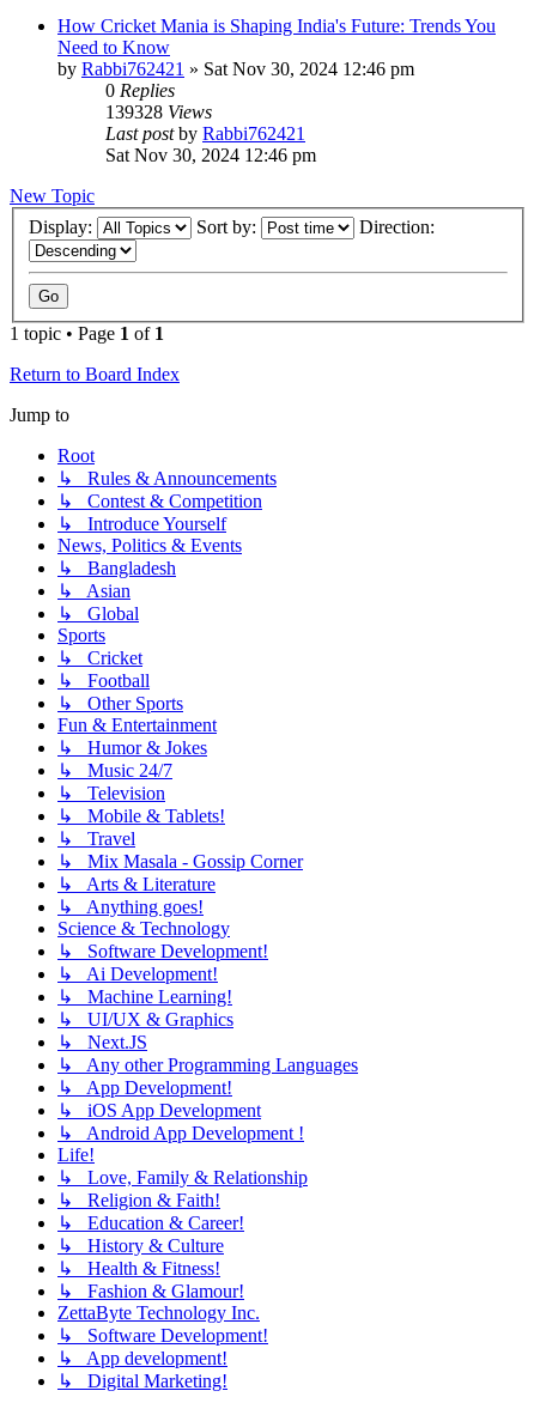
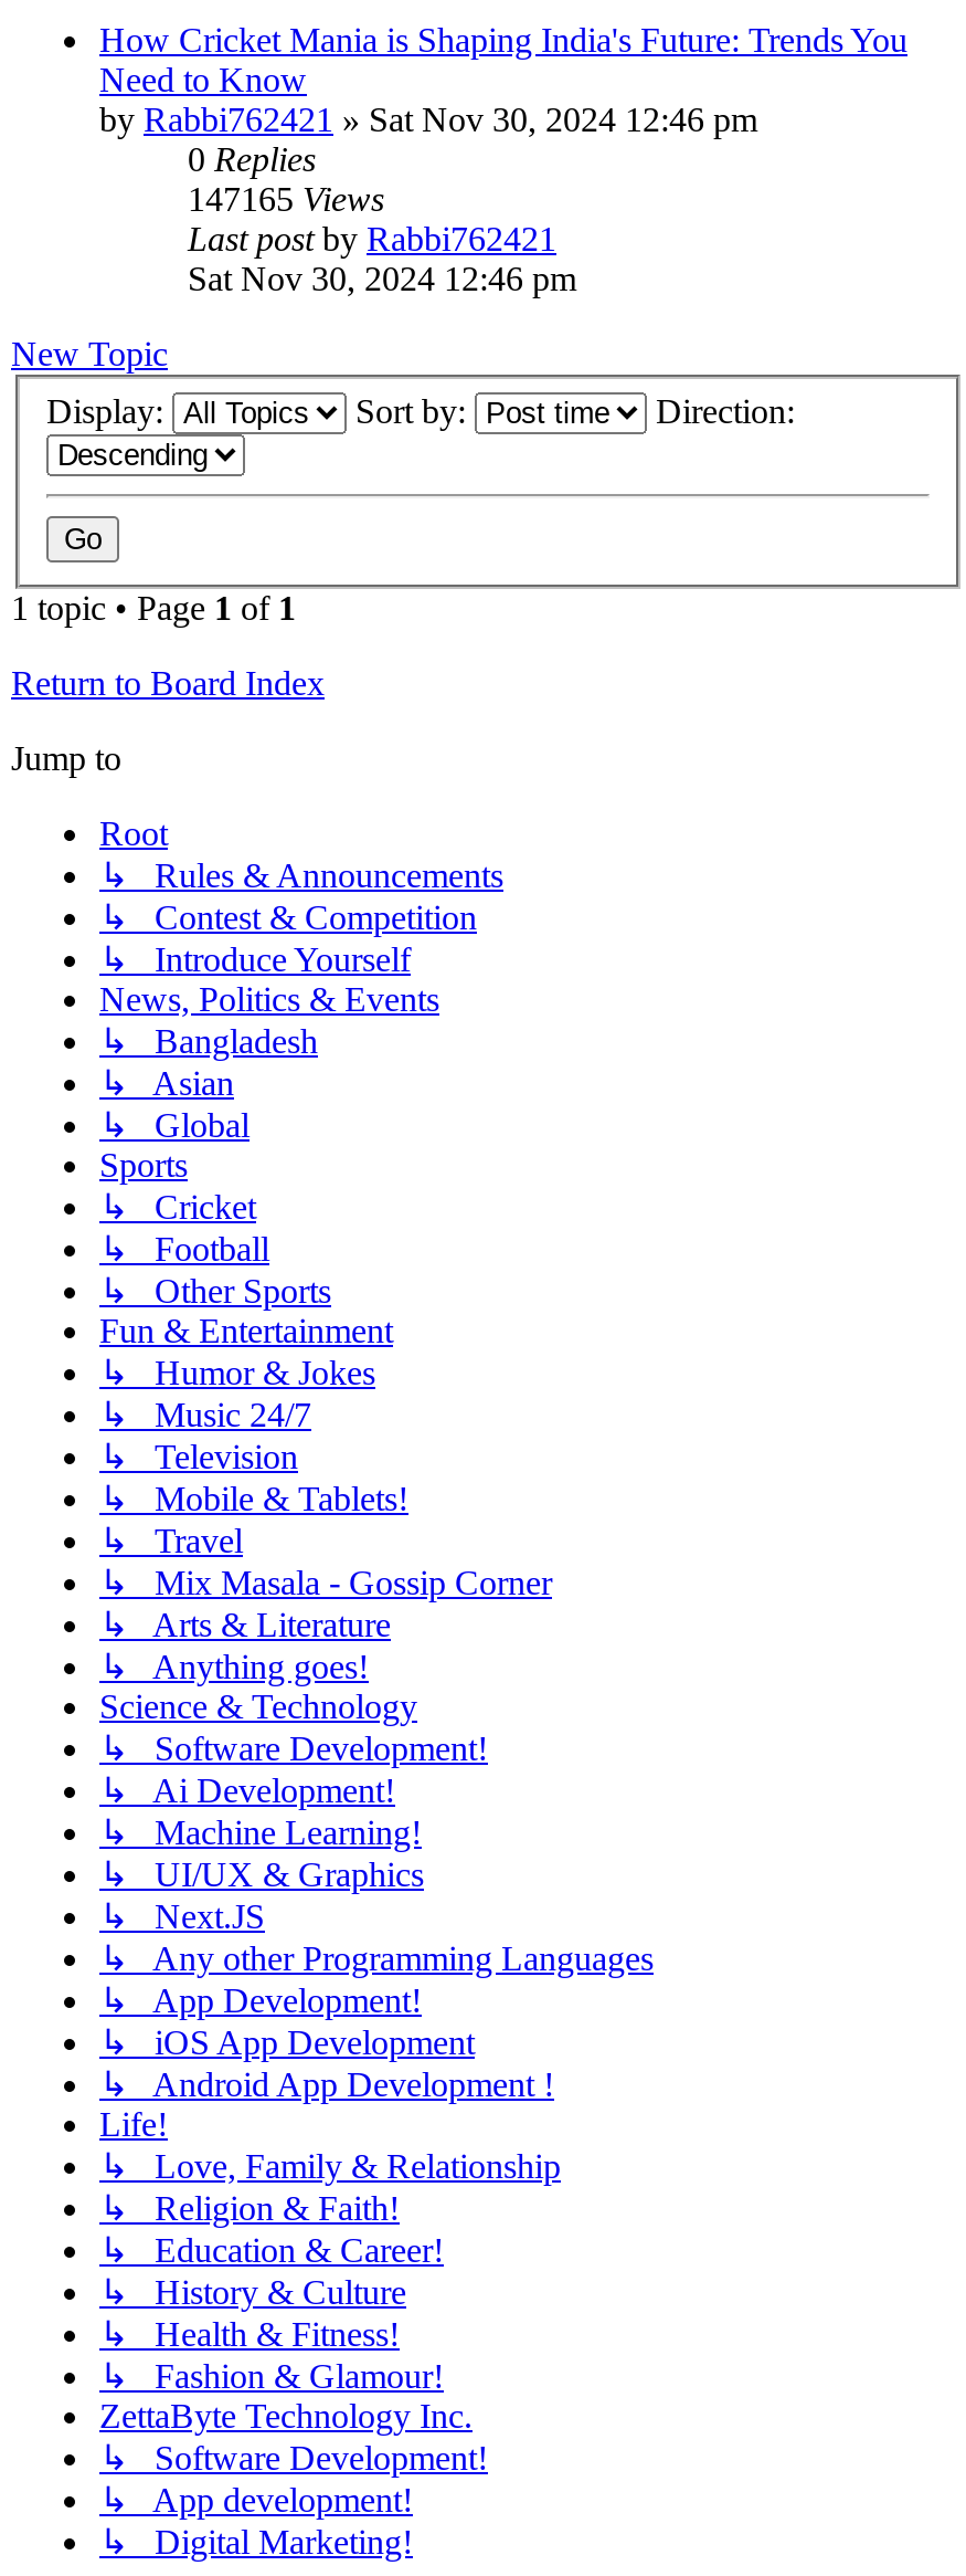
[105,102,212,122] 139328 Views -> [188,180,384,218] 147165 Views

